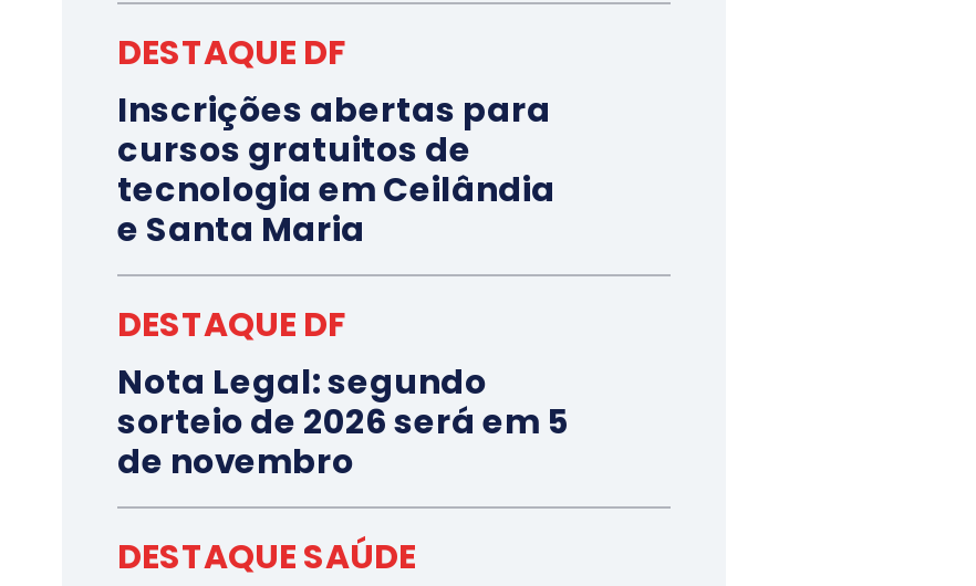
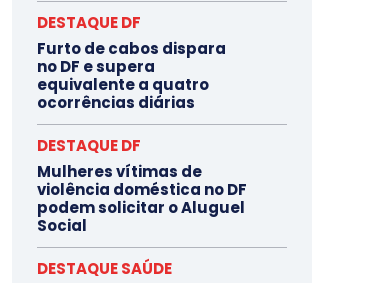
[117,85,556,251] Inscrições abertas para | cursos gratuitos de | tecnologia em Ceilândia | e Santa Maria -> [37,38,226,113] Furto de cabos dispara | no DF e supera | equivalente a quatro | ocorrências diárias
[117,357,569,483] Nota Legal: segundo | sorteio de 2026 será em 5 | de novembro -> [37,161,247,236] Mulheres vítimas de | violência doméstica no DF | podem solicitar o Aluguel | Social

